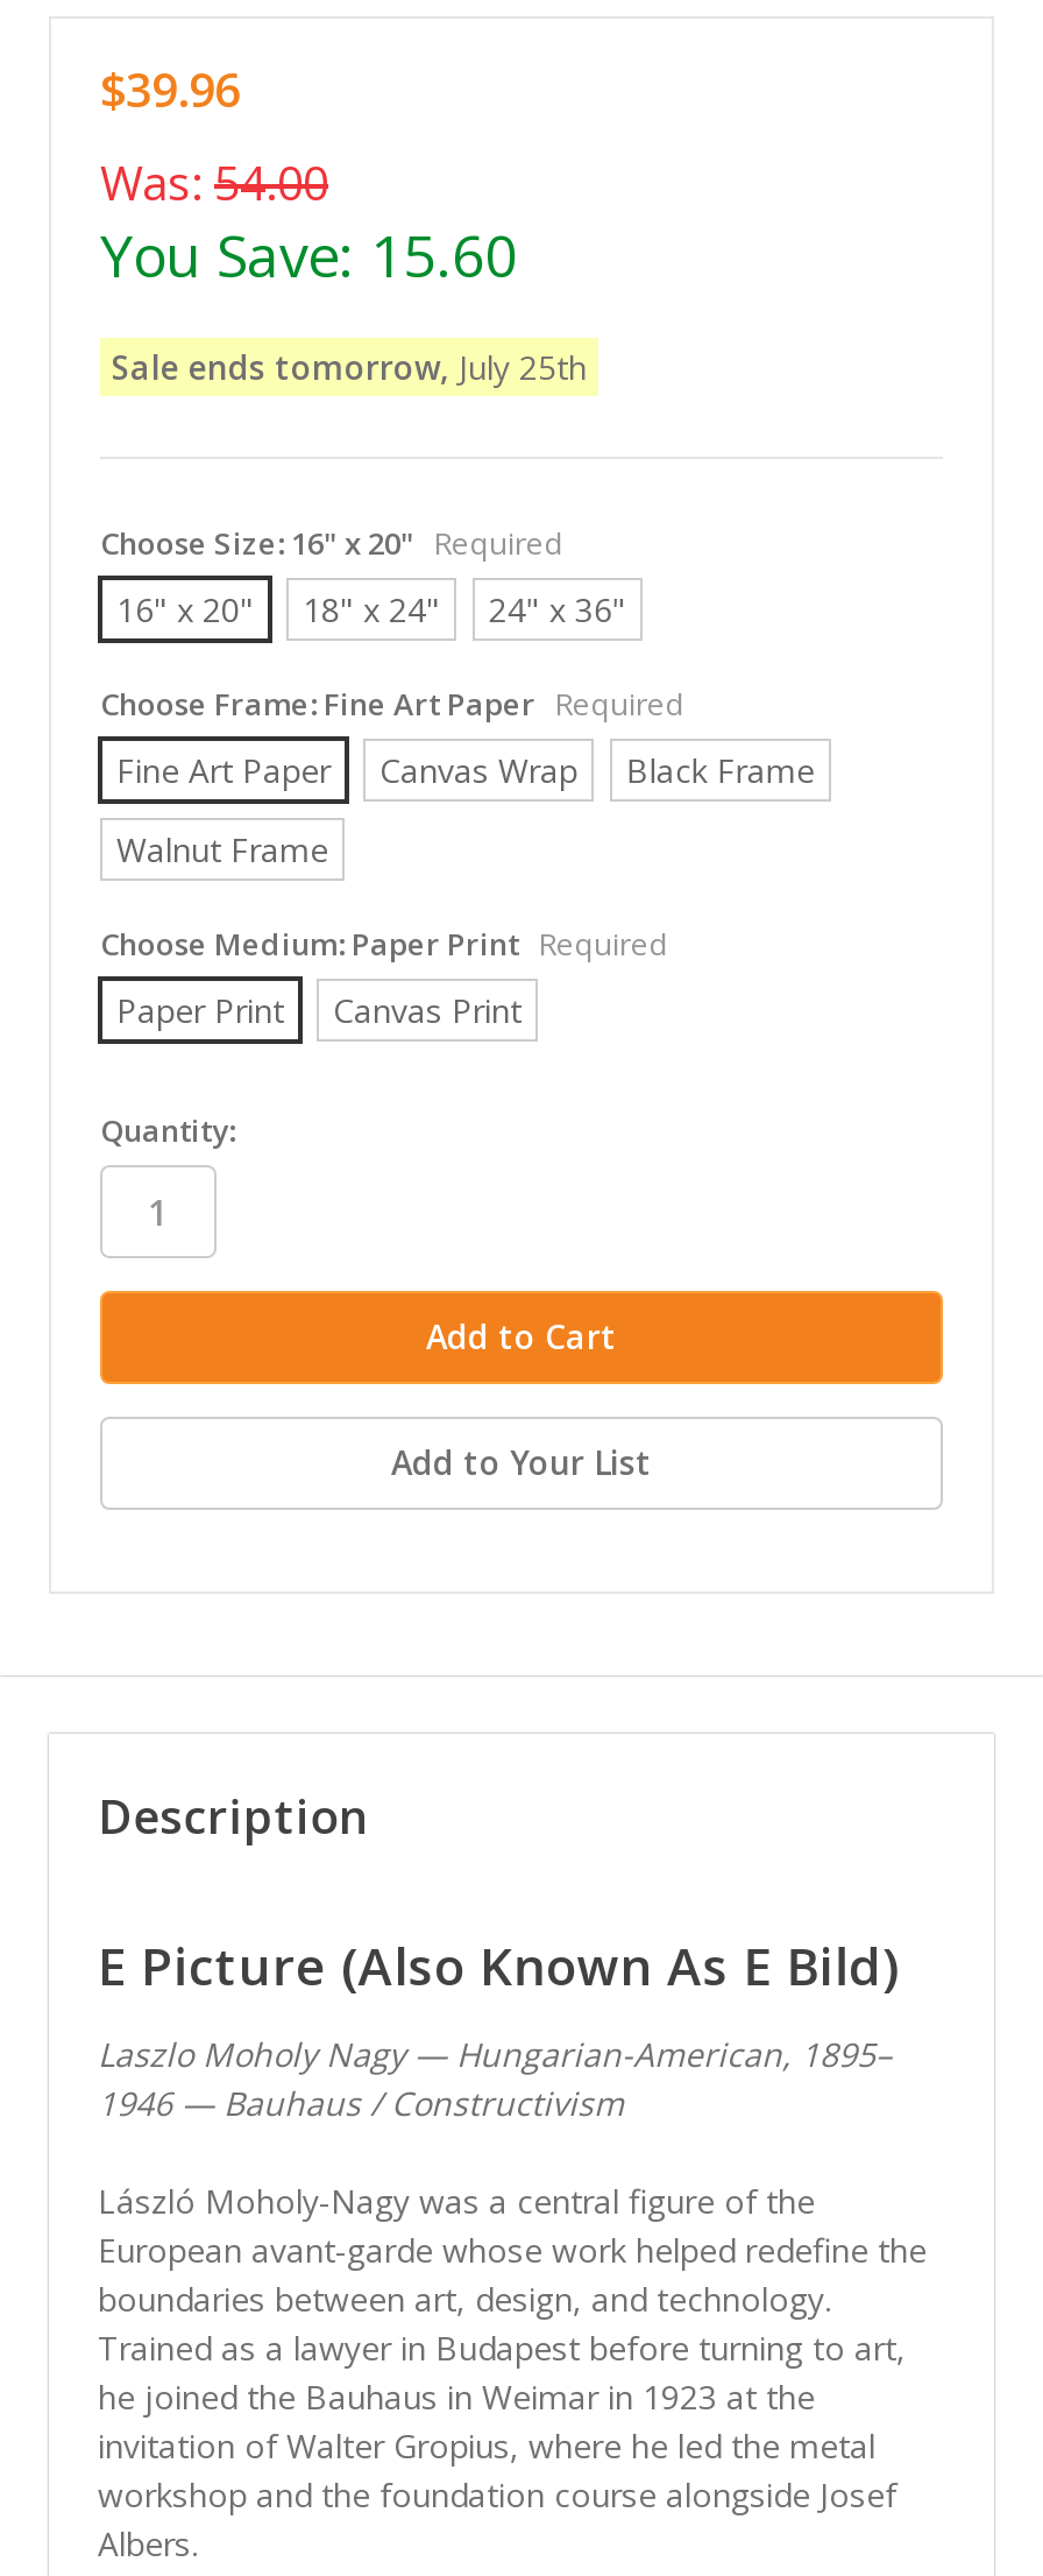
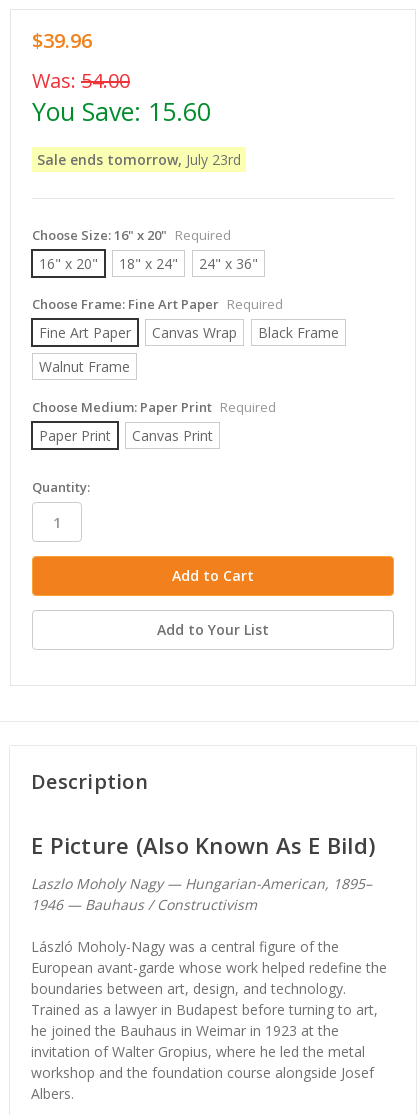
[112,345,587,389] Sale ends tomorrow, July 25th -> [37,150,241,169] Sale ends tomorrow, July 23rd

